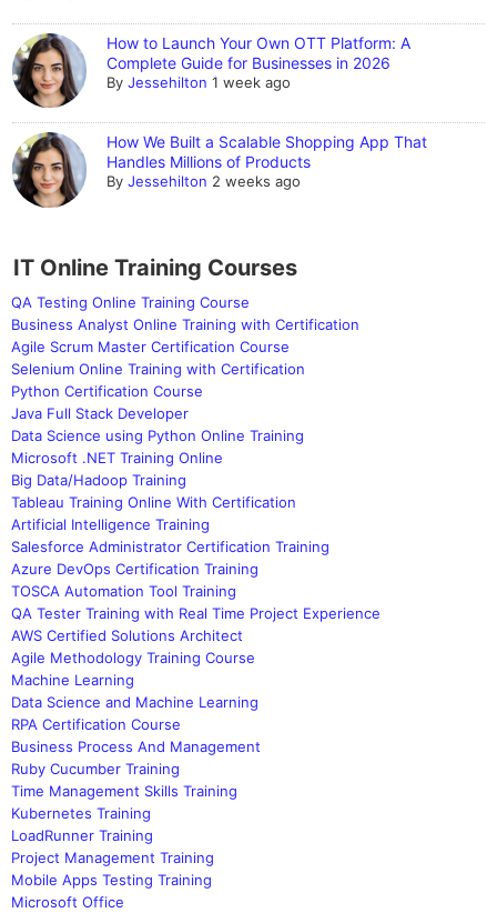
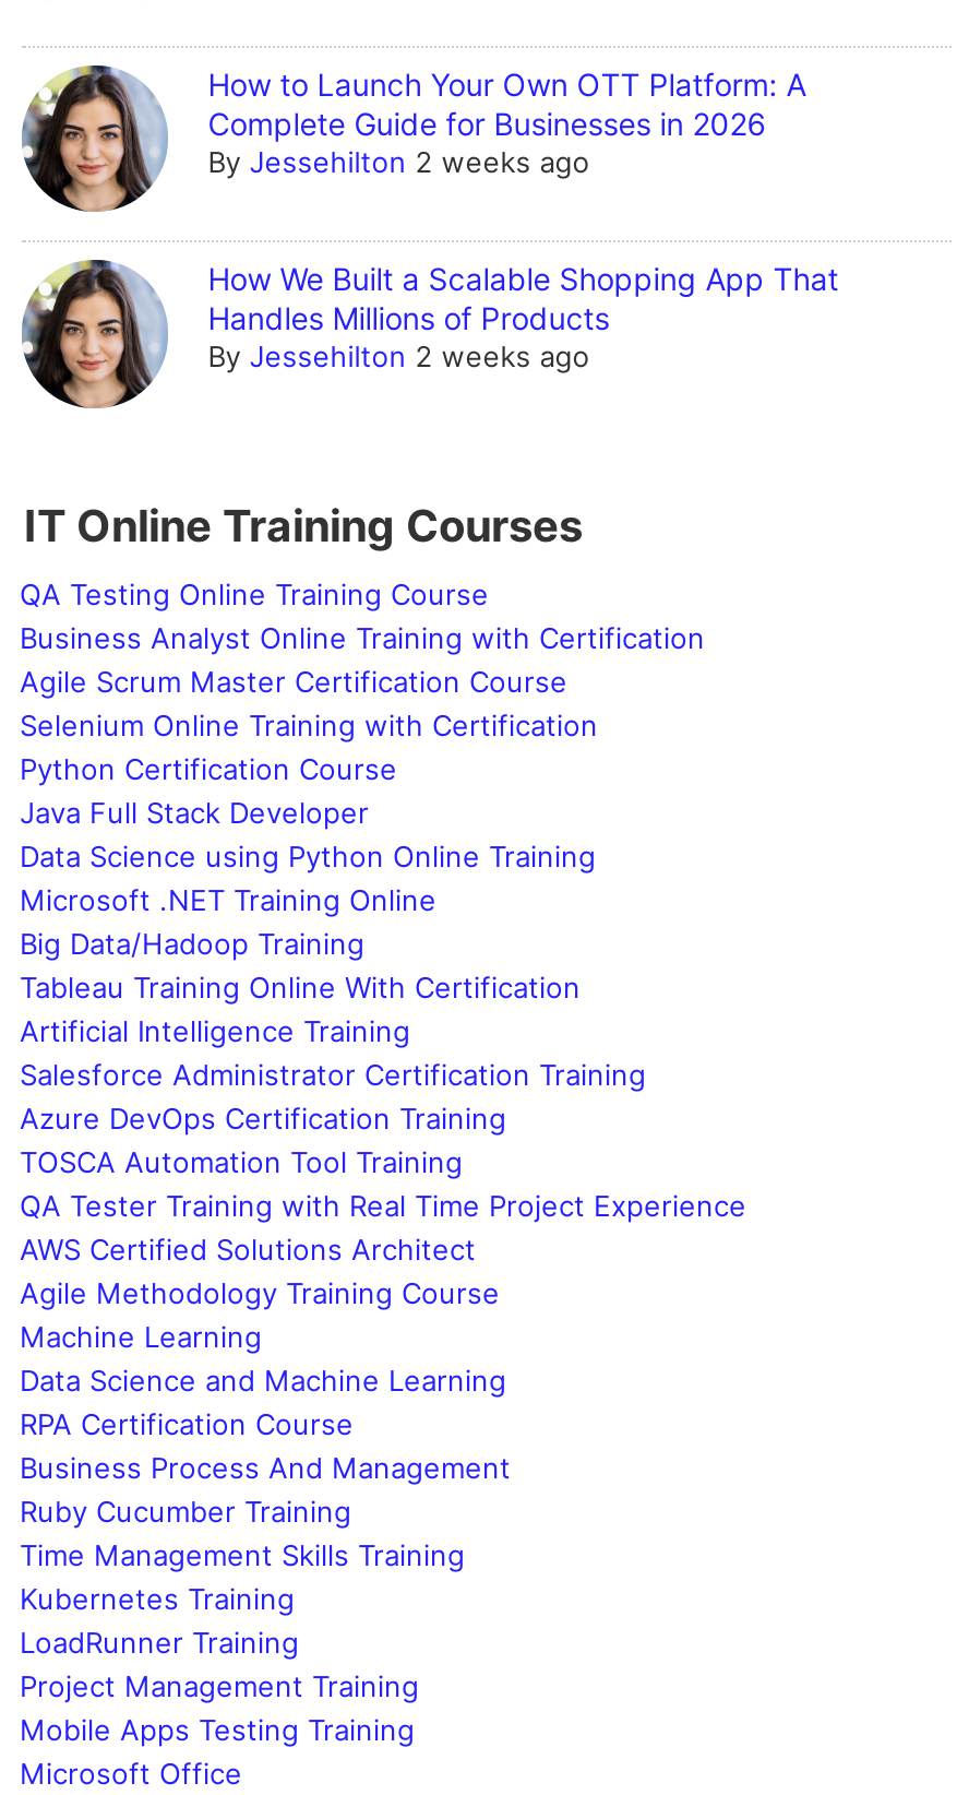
[107,73,291,91] By Jessehilton 1 week ago -> [208,143,590,178] By Jessehilton 2 weeks ago

